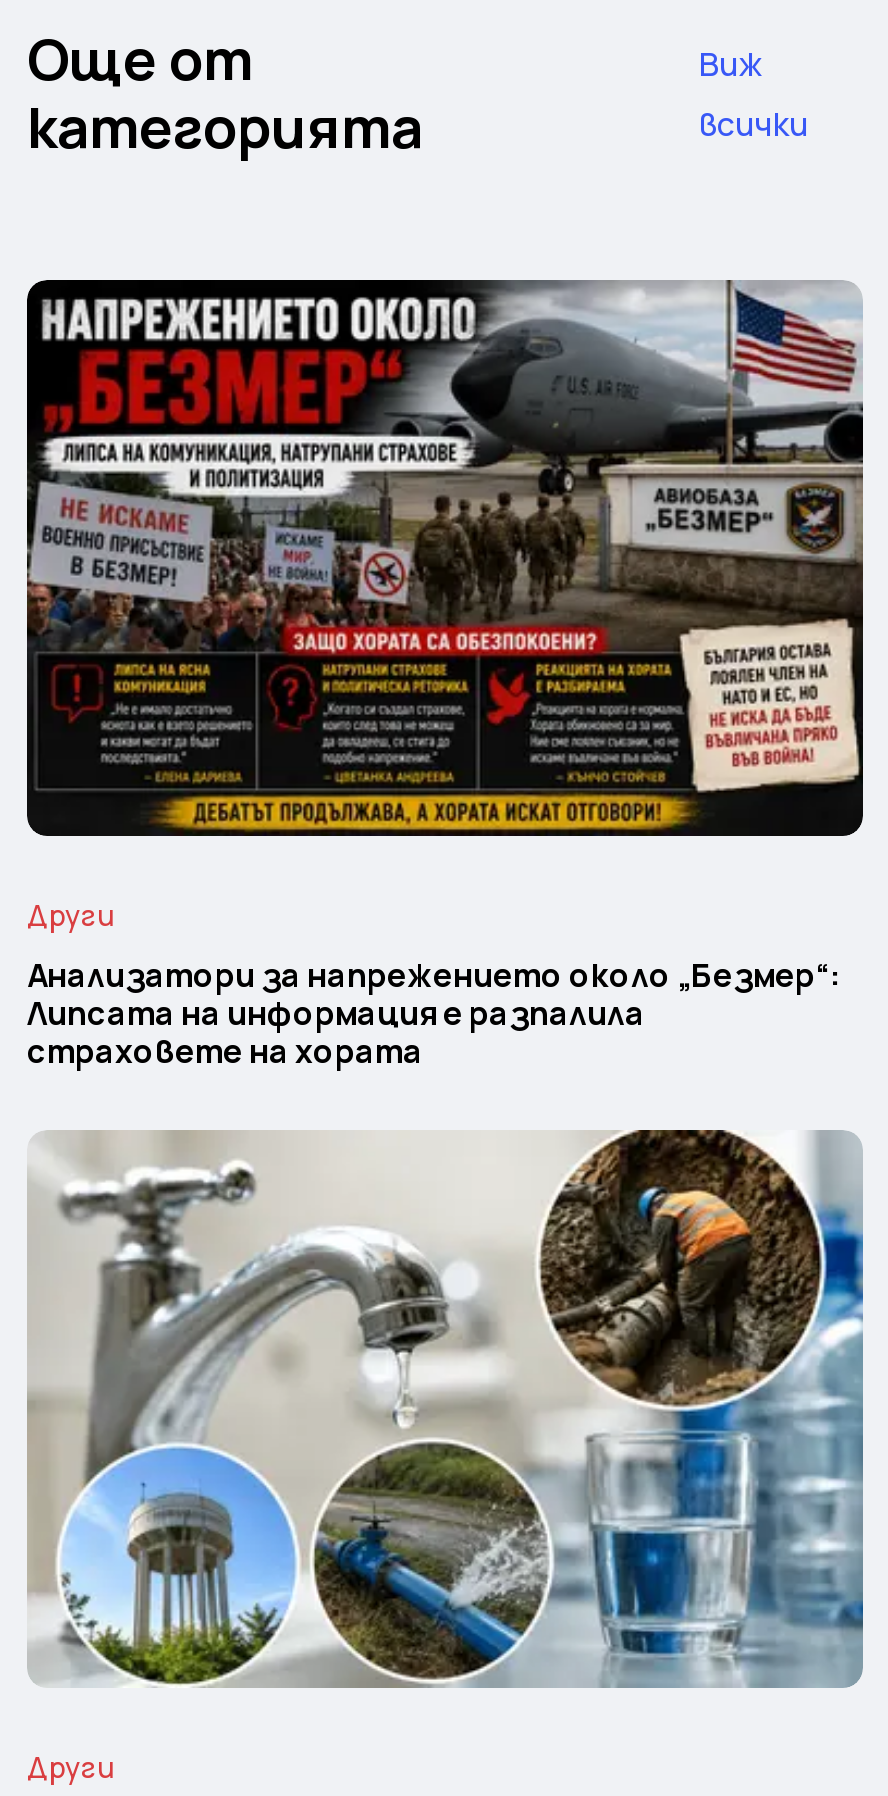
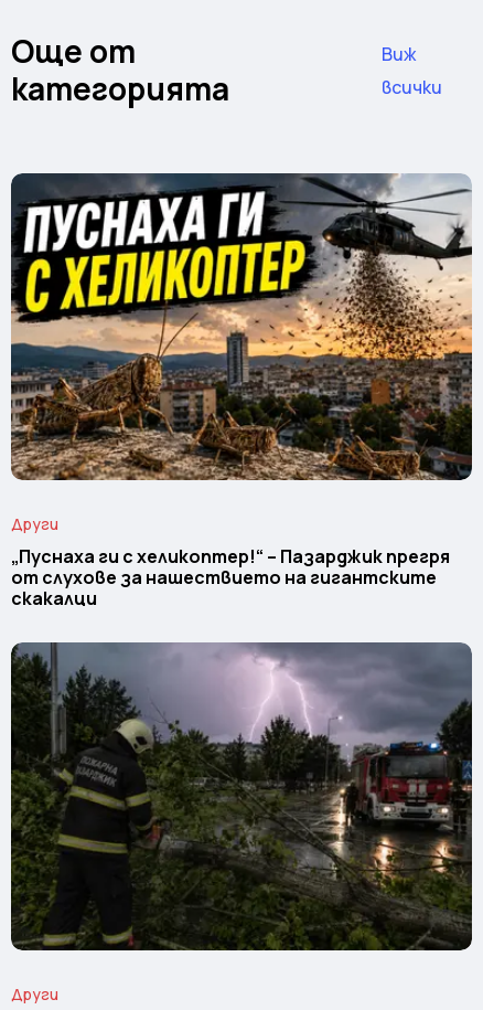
[25,280,865,838] [image] -> [10,173,473,481] [image]
[27,953,841,1073] Анализатори за напрежението около „Безмер“: | Липсата на информация е разпалила | страховете на хората -> [11,545,450,611] „Пуснаха ги с хеликоптер!“ – Пазарджик прегря | от слухове за нашествието на гигантските | скакалци
[27,1128,865,1688] [image] -> [10,641,473,951] [image]

